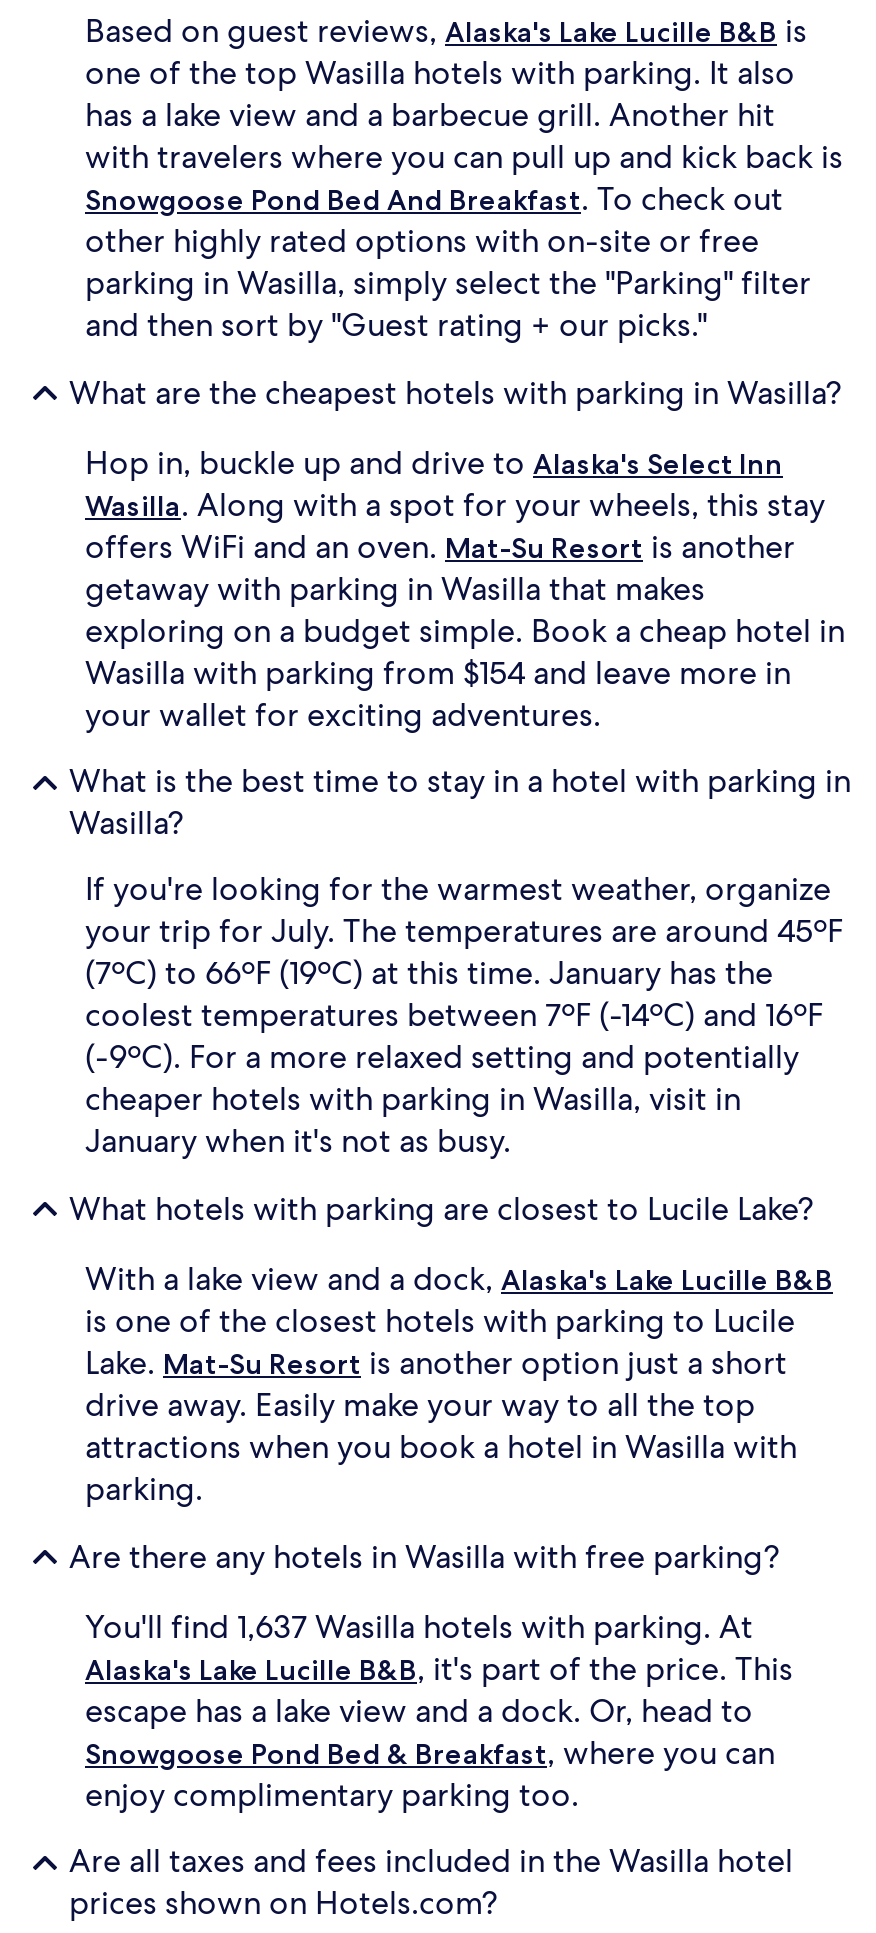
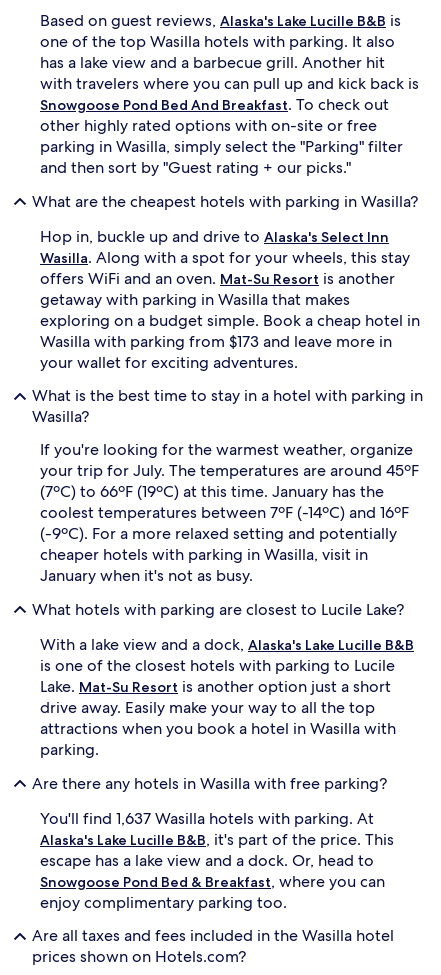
[85,651,791,693] Wasilla with parking from $154 and leave more in -> [40,330,392,351] Wasilla with parking from $173 and leave more in

